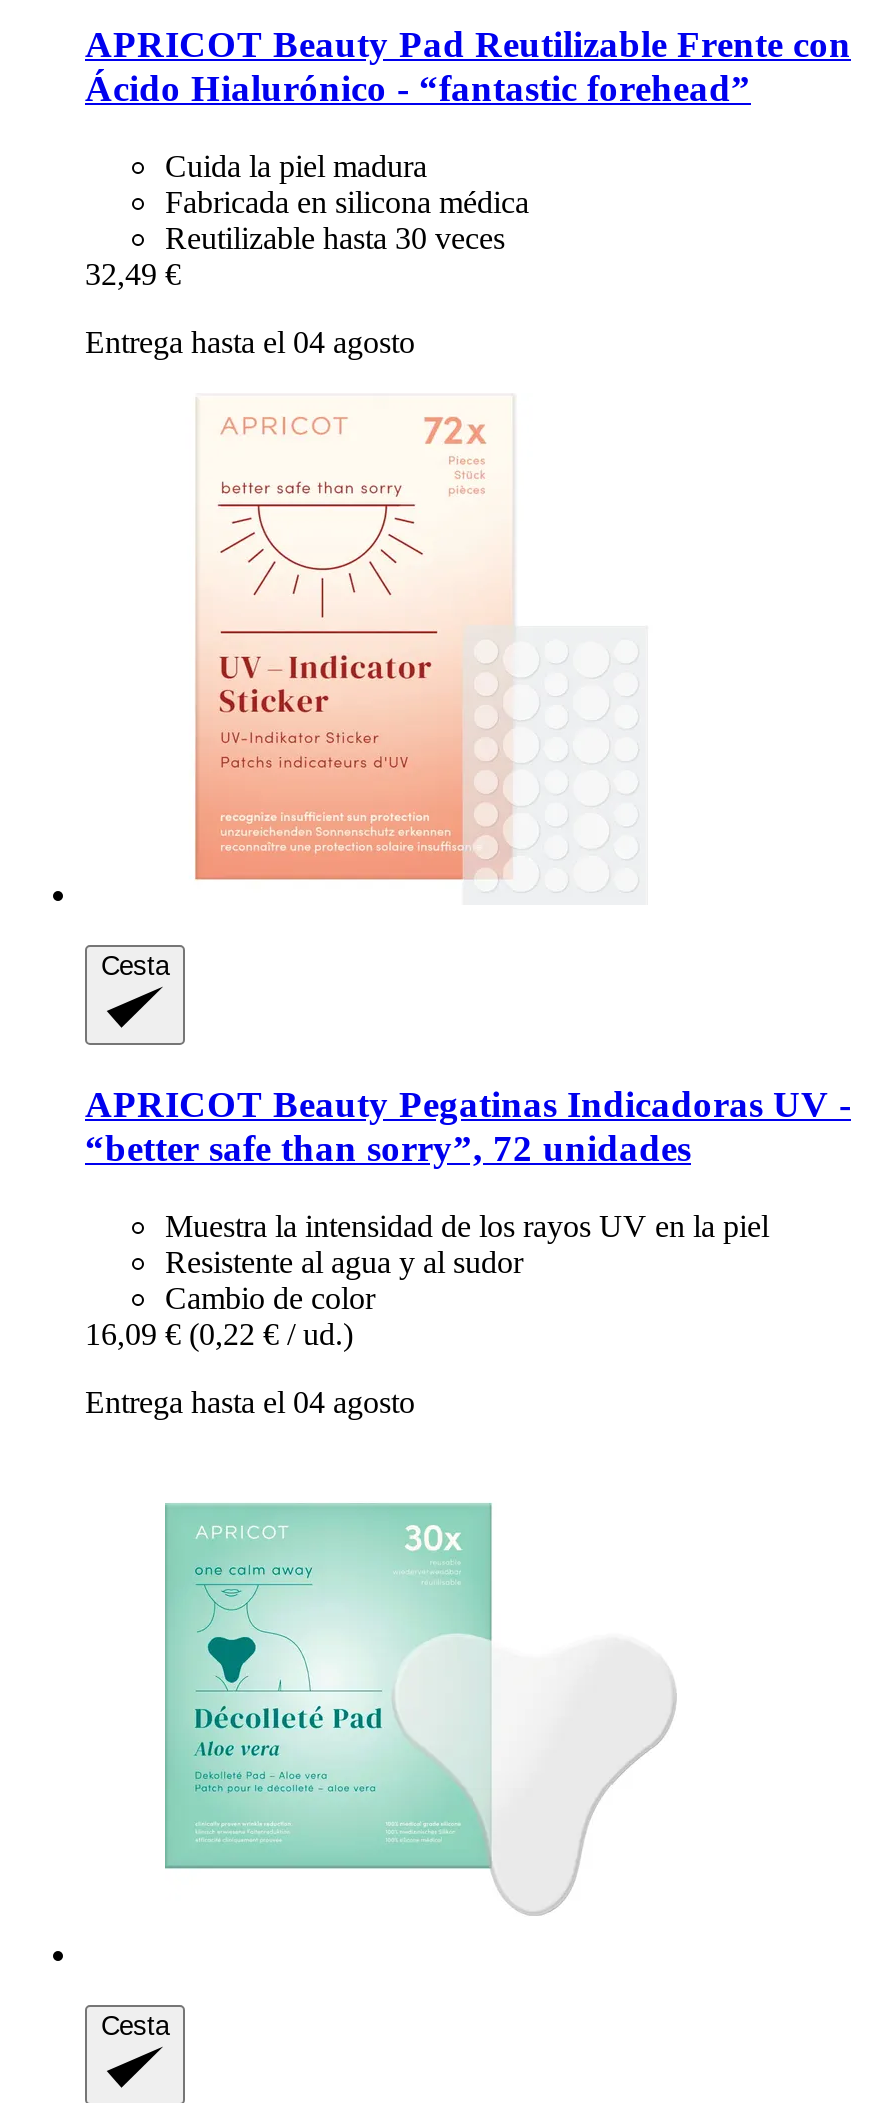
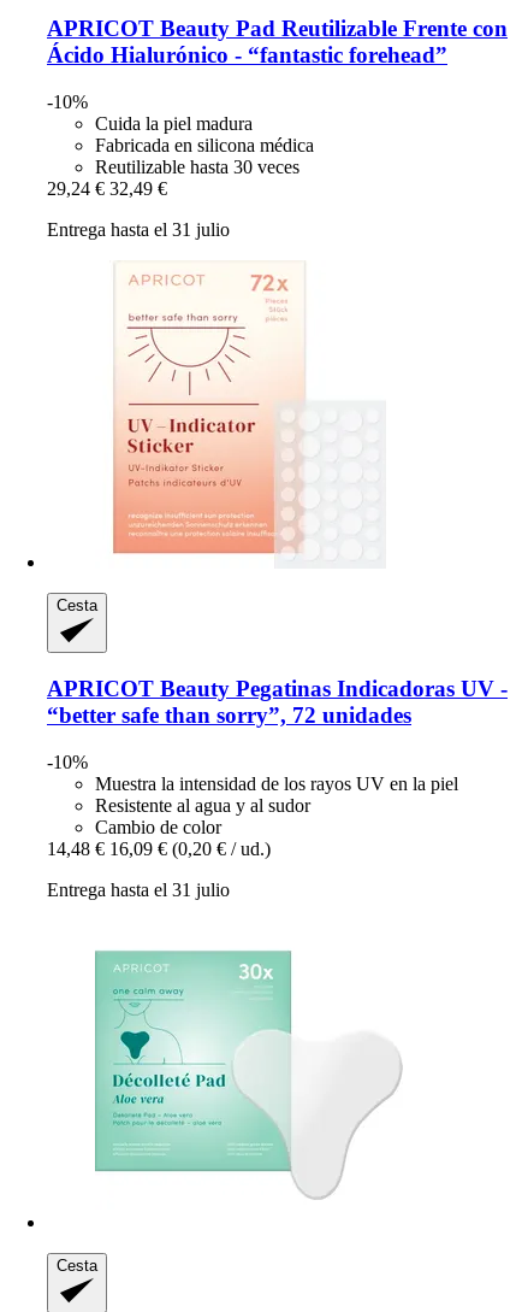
none -> [47,91,88,112] -10%
[85,256,181,290] 32,49 € -> [47,178,167,198] 29,24 € 32,49 €
[85,324,415,358] Entrega hasta el 04 agosto -> [47,219,230,239] Entrega hasta el 31 julio
none -> [47,751,88,772] -10%
[85,1316,353,1350] 16,09 € (0,22 € / ud.) -> [47,838,271,859] 14,48 € 16,09 € (0,20 € / ud.)
[85,1384,415,1418] Entrega hasta el 04 agosto -> [47,879,230,900] Entrega hasta el 31 julio

